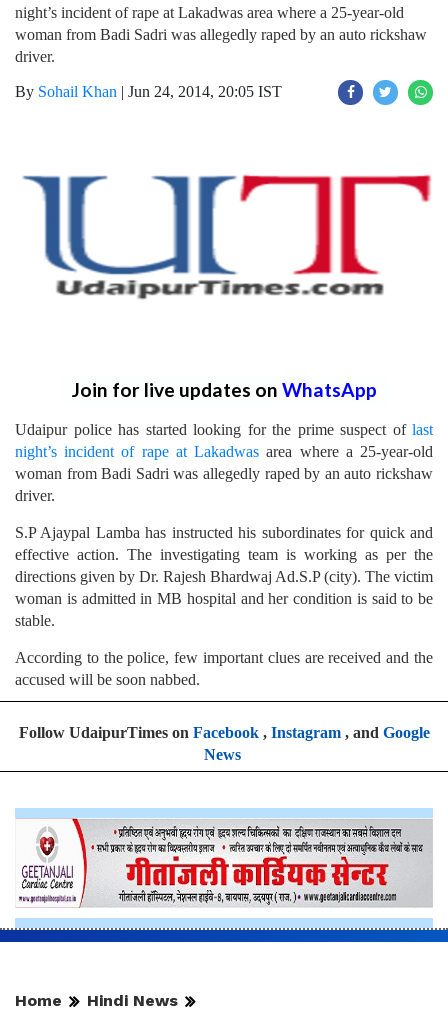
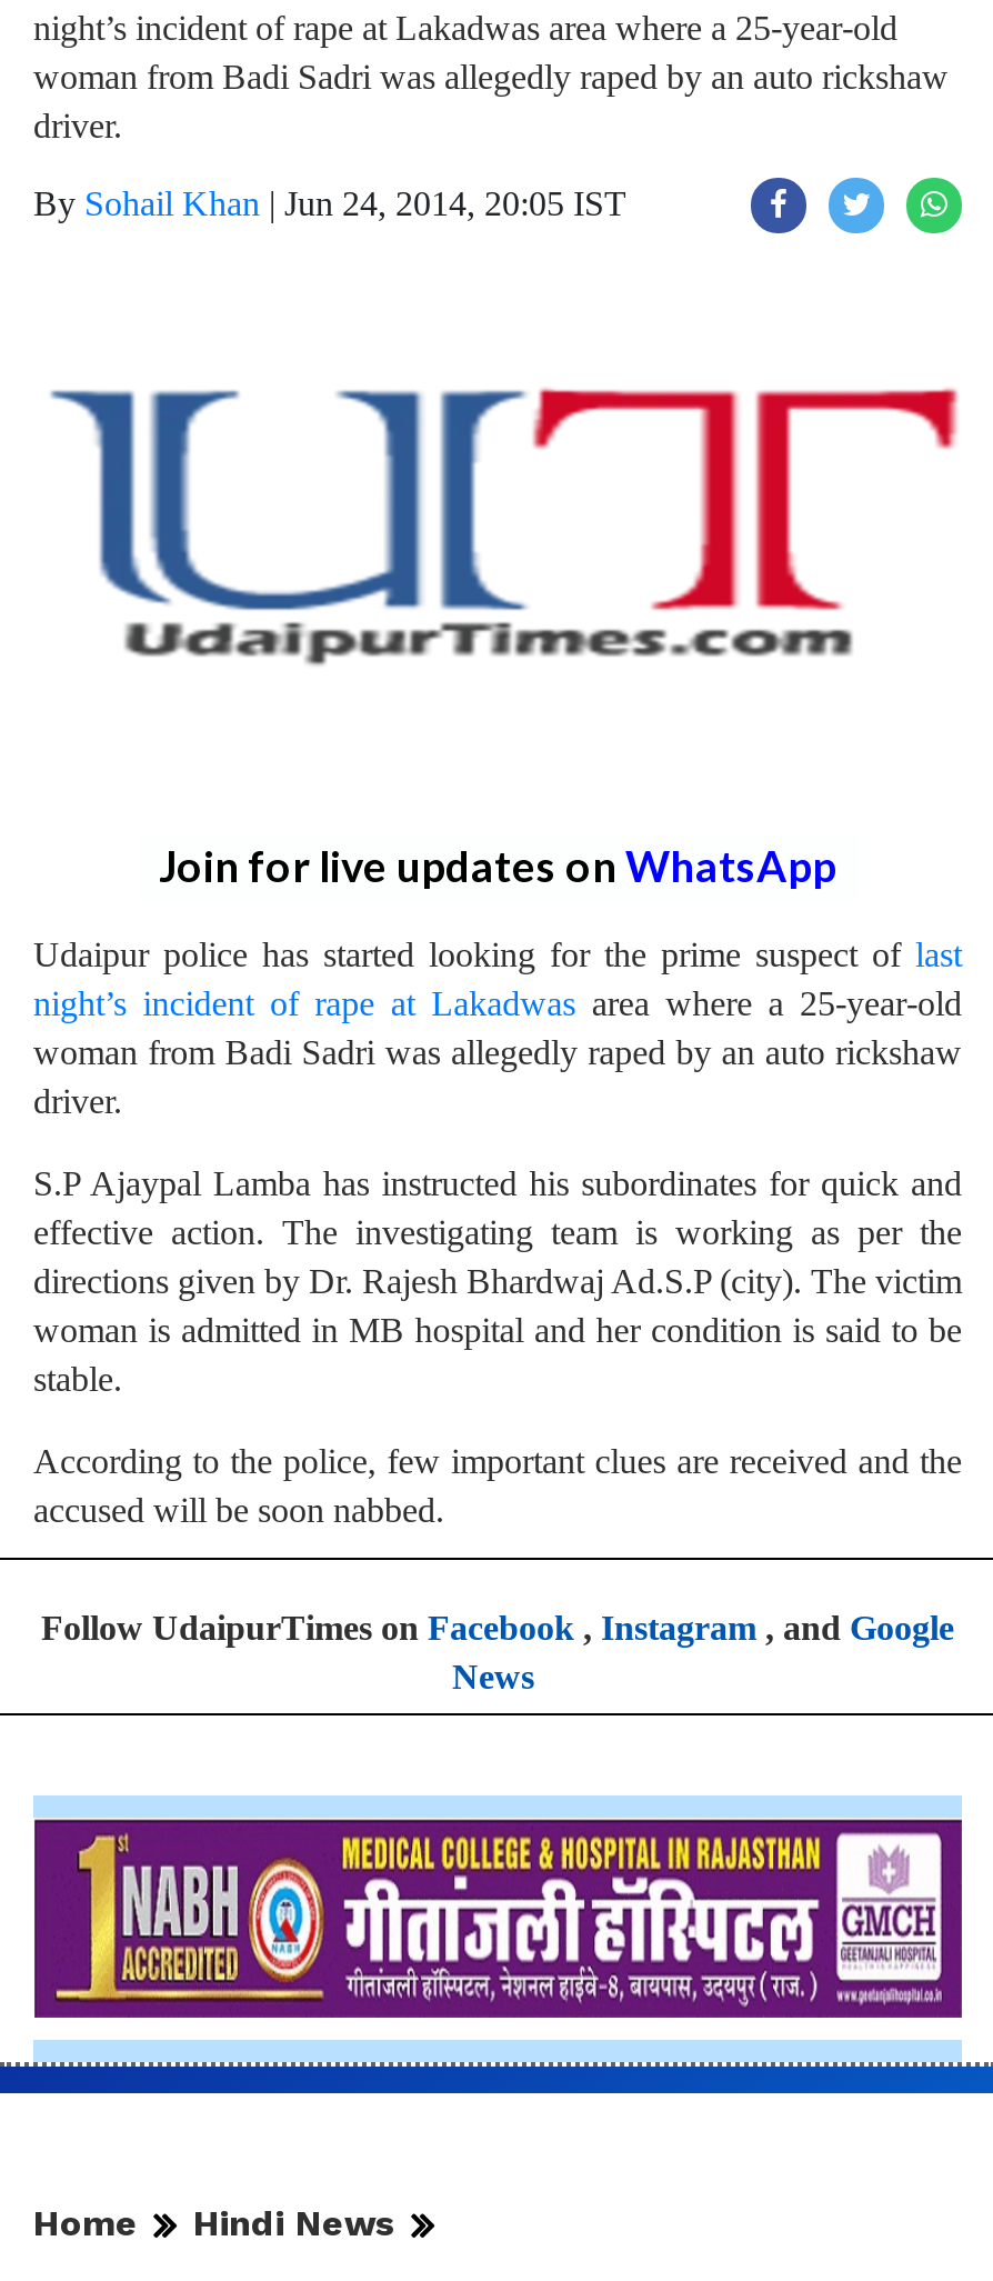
[15,818,433,908] [image] -> [31,1818,964,2020] [image]

